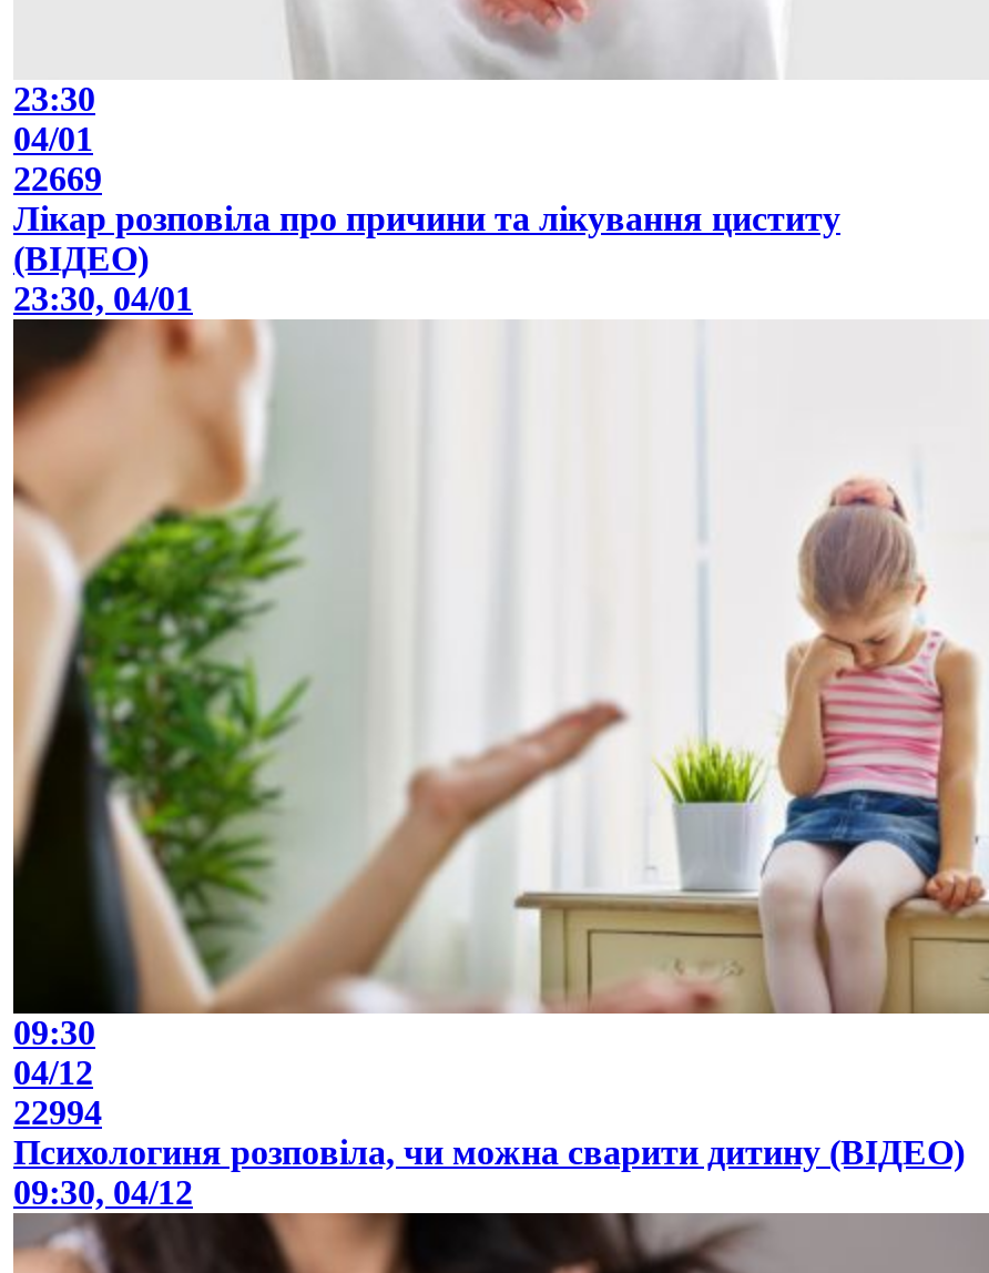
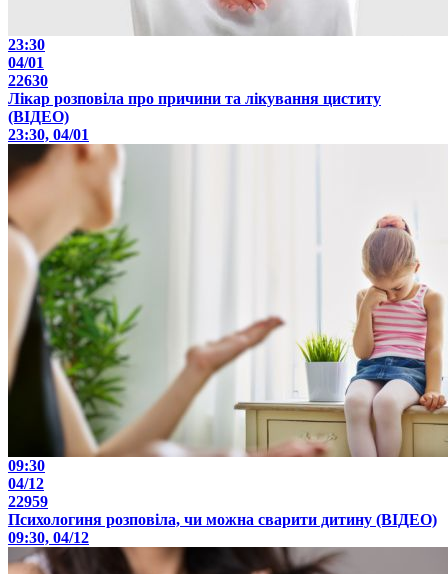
[13,160,102,197] 22669 -> [8,72,48,89] 22630
[13,1093,102,1131] 22994 -> [8,493,48,510] 22959

